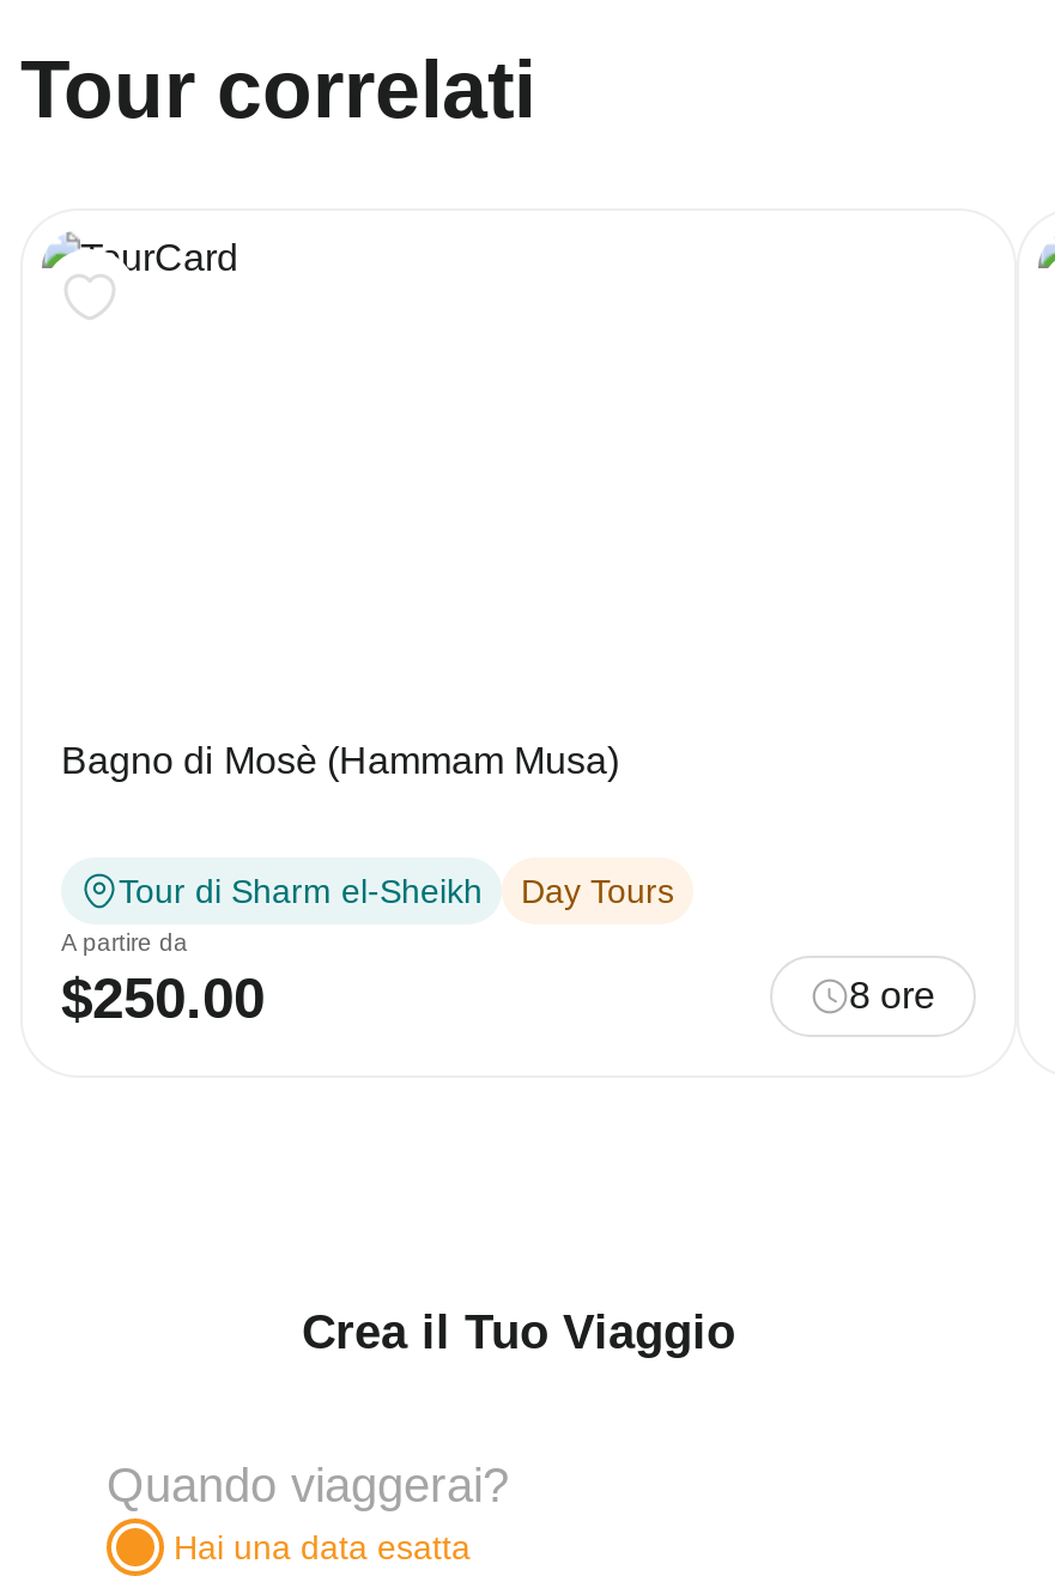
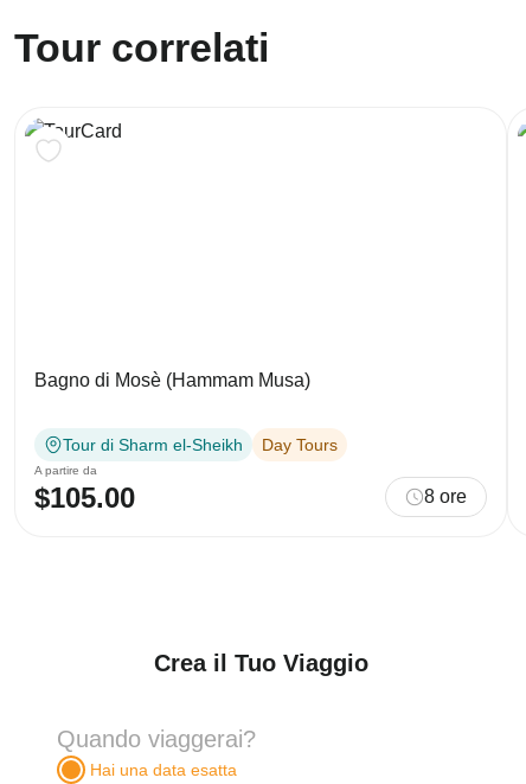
[61,965,265,1030] $250.00 -> [34,482,135,514] $105.00

